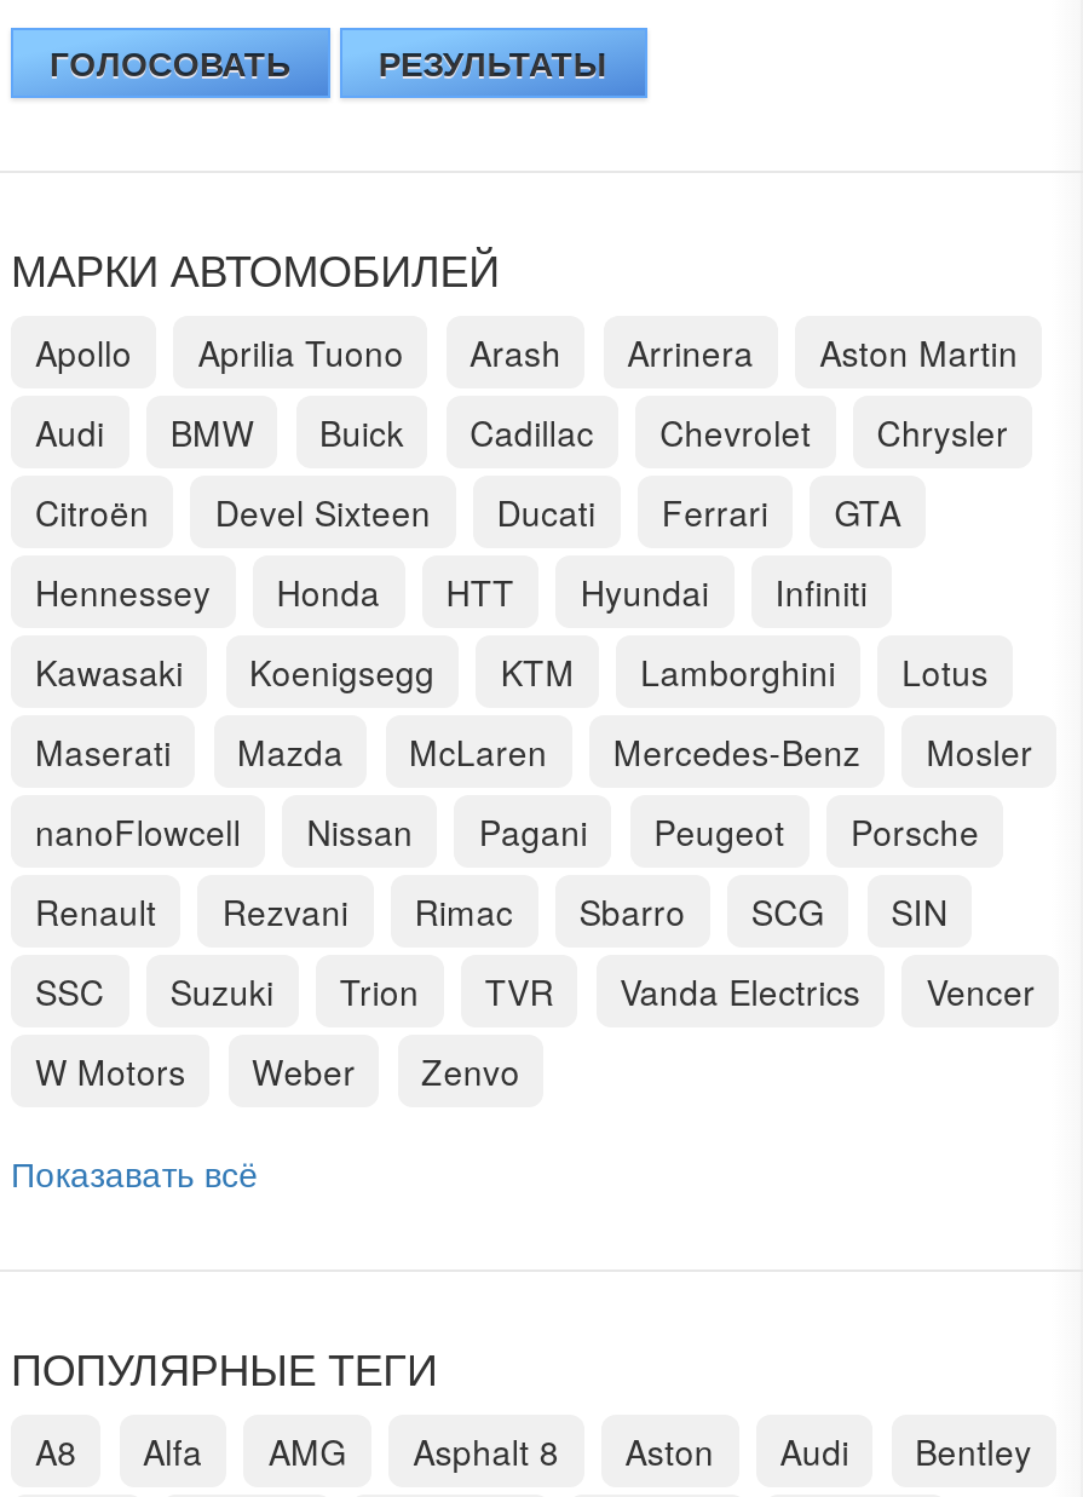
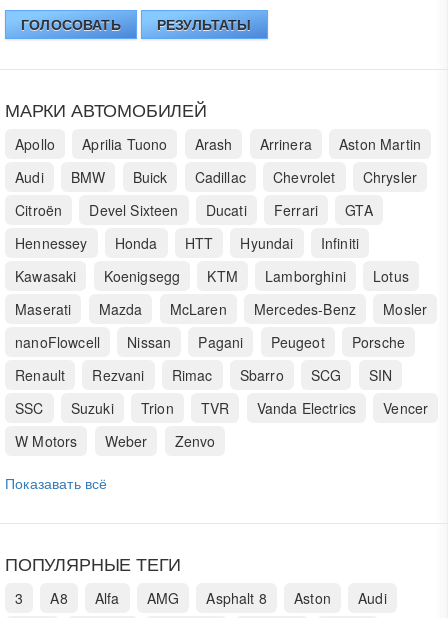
[915,1425,1032,1474] Bentley -> none
none -> [15,588,23,608] 3

